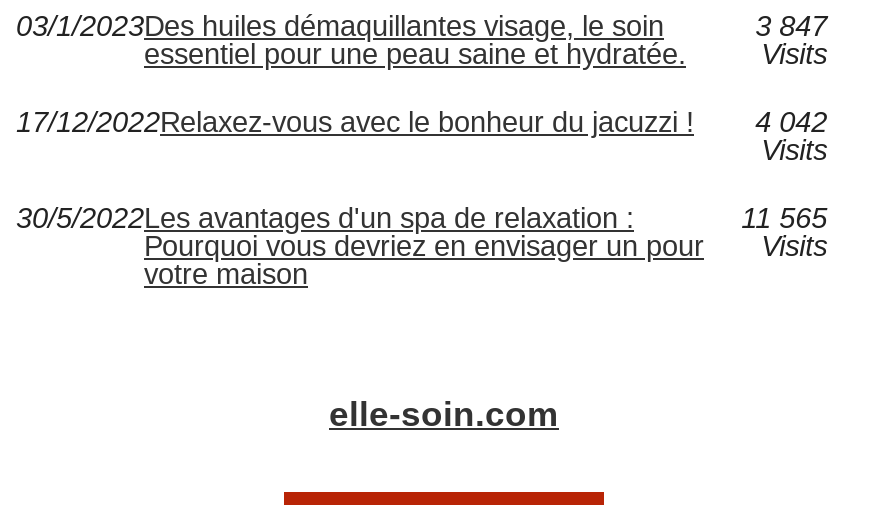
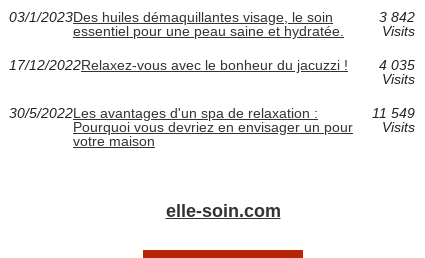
[755,10,827,42] 3 847 -> [379,9,415,25] 3 842
[16,106,827,138] 17/12/2022Relaxez-vous avec le bonheur du jacuzzi ! 4 042 -> [9,57,415,73] 17/12/2022Relaxez-vous avec le bonheur du jacuzzi ! 4 035
[741,202,827,234] 11 565 -> [372,105,415,121] 11 549

